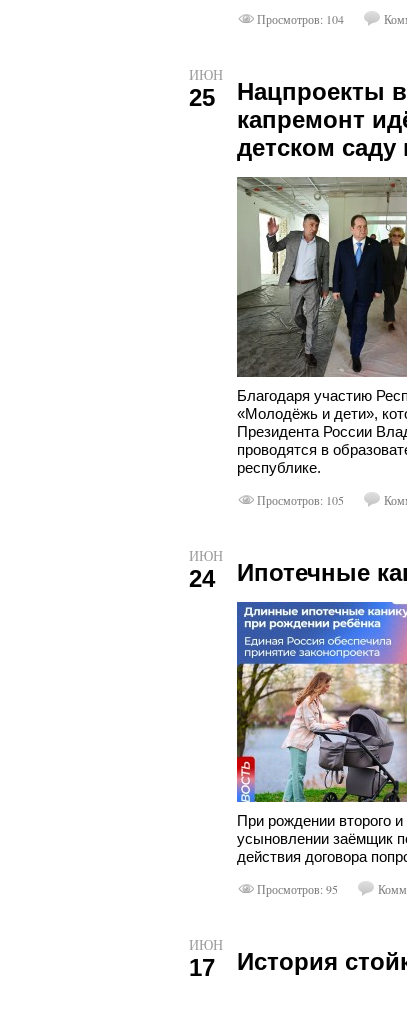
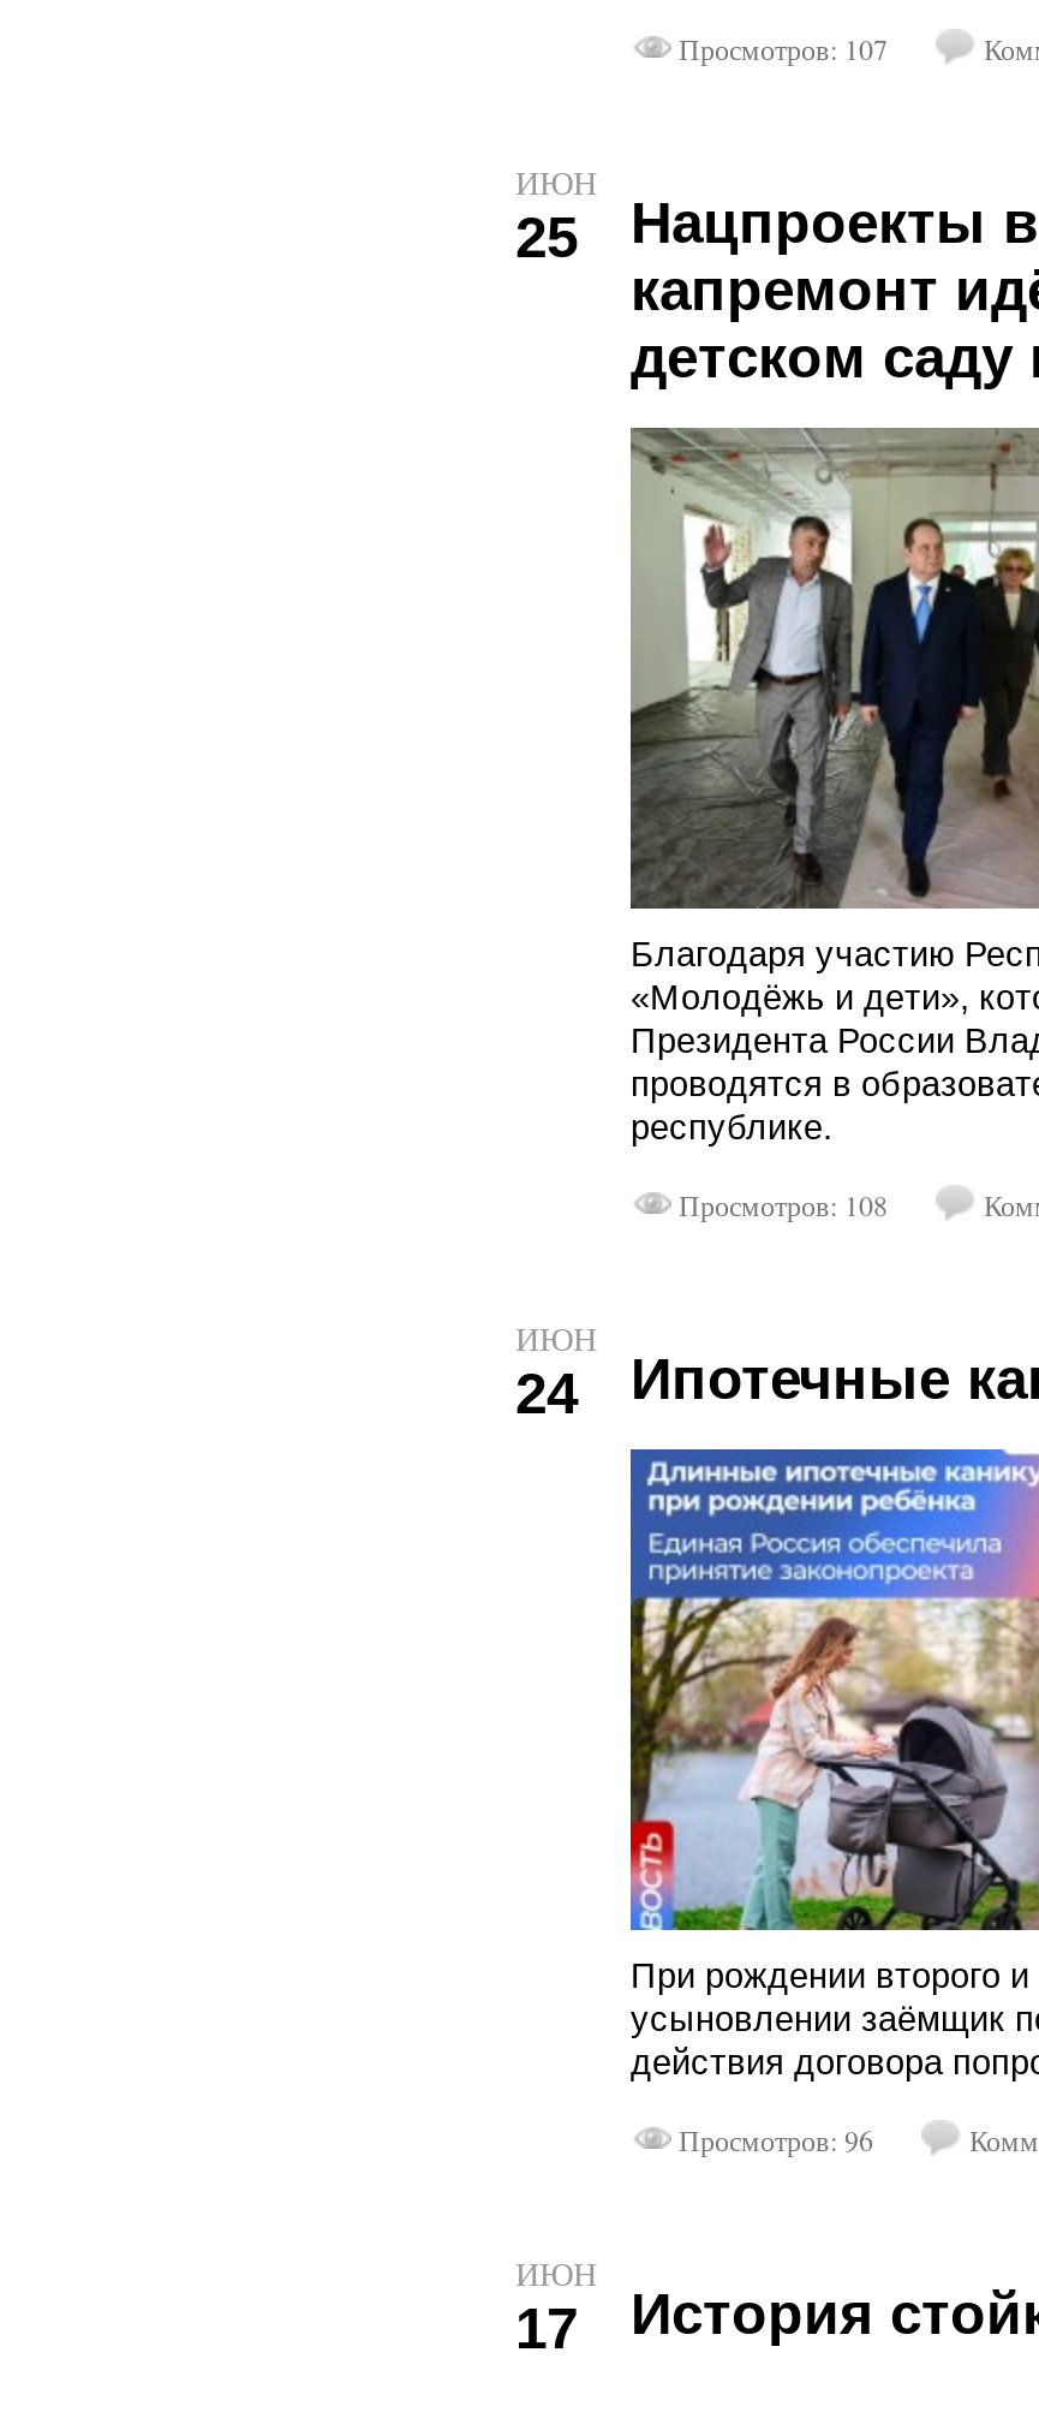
[257,11,344,27] Просмотров: 104 -> [679,29,888,67] Просмотров: 107
[257,492,344,508] Просмотров: 105 -> [679,1185,888,1223] Просмотров: 108
[257,881,338,897] Просмотров: 95 -> [679,2120,873,2158] Просмотров: 96

